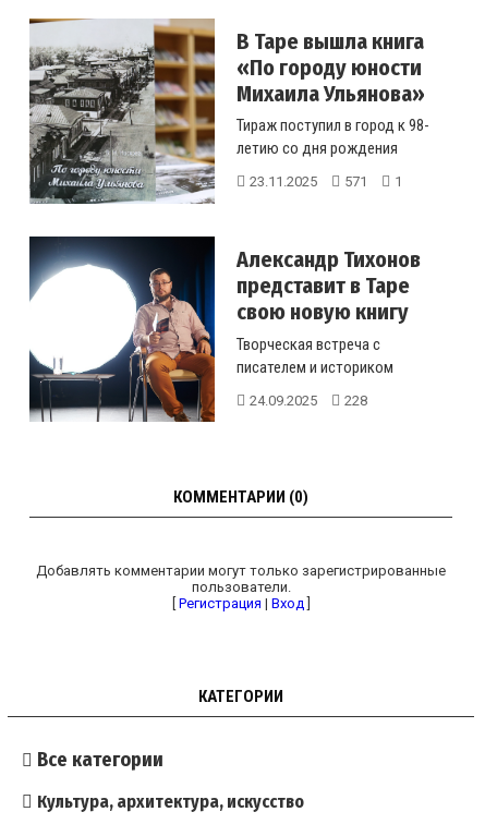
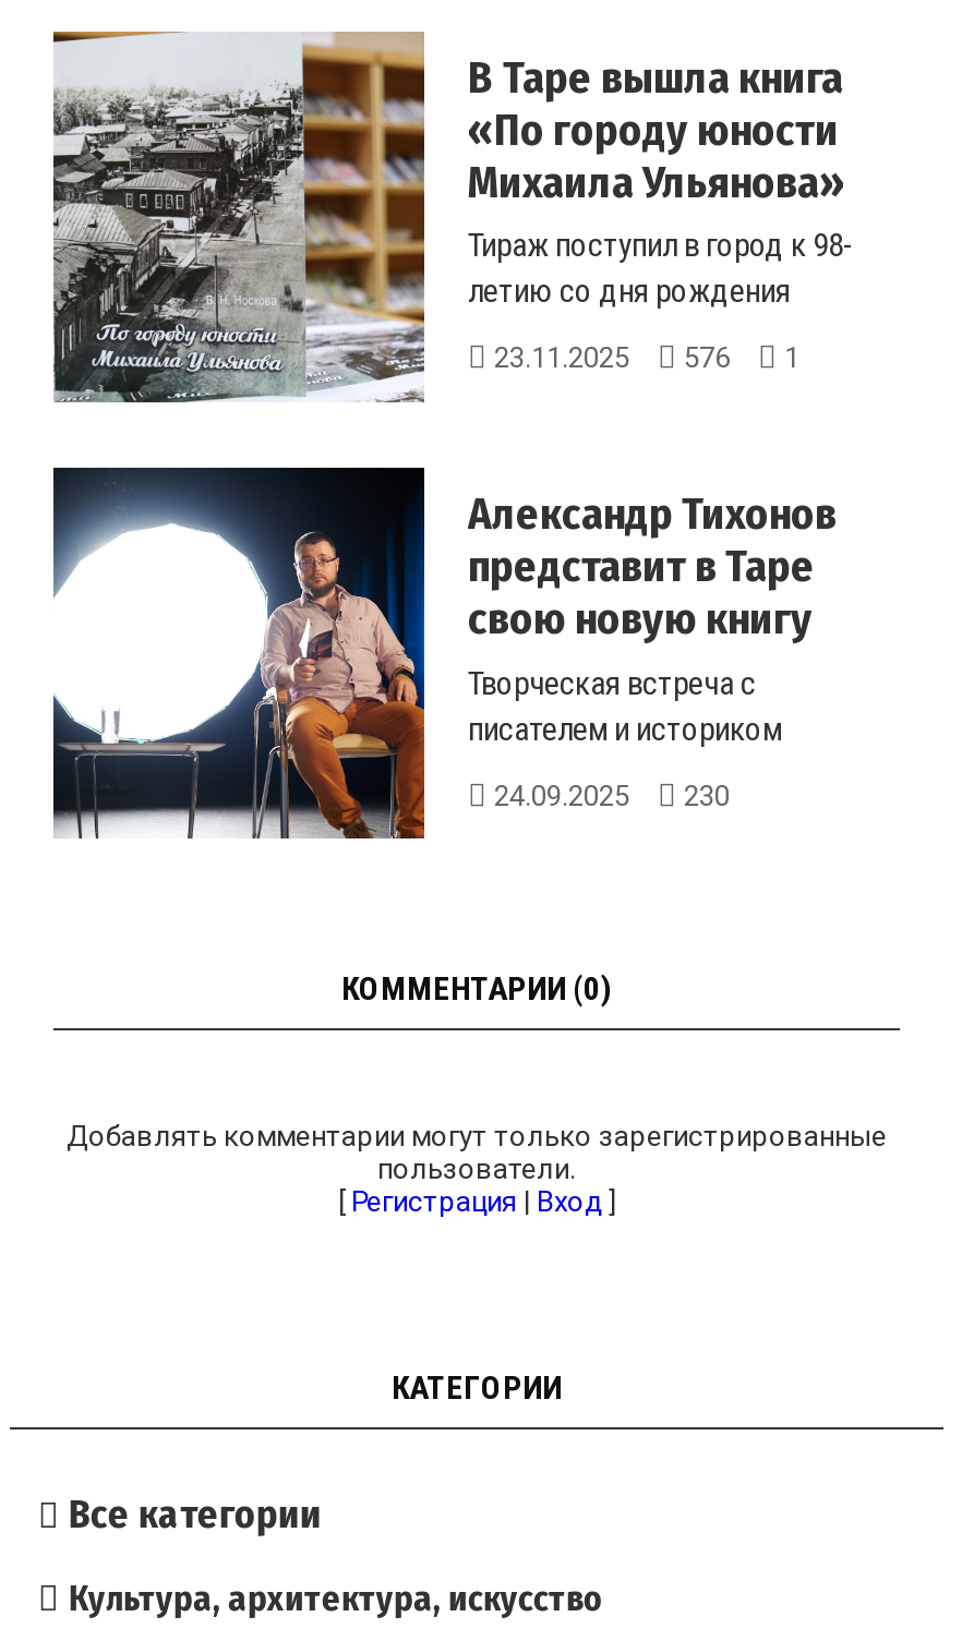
[250,174,402,190] 23.11.2025 571 1 -> [494,342,799,375] 23.11.2025 576 1
[250,393,367,409] 24.09.2025 228 -> [494,780,730,813] 24.09.2025 230

